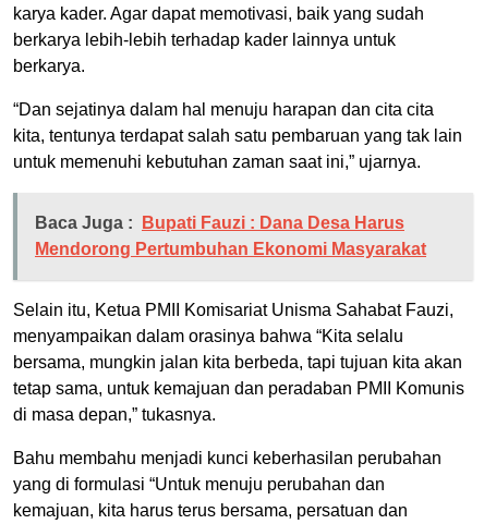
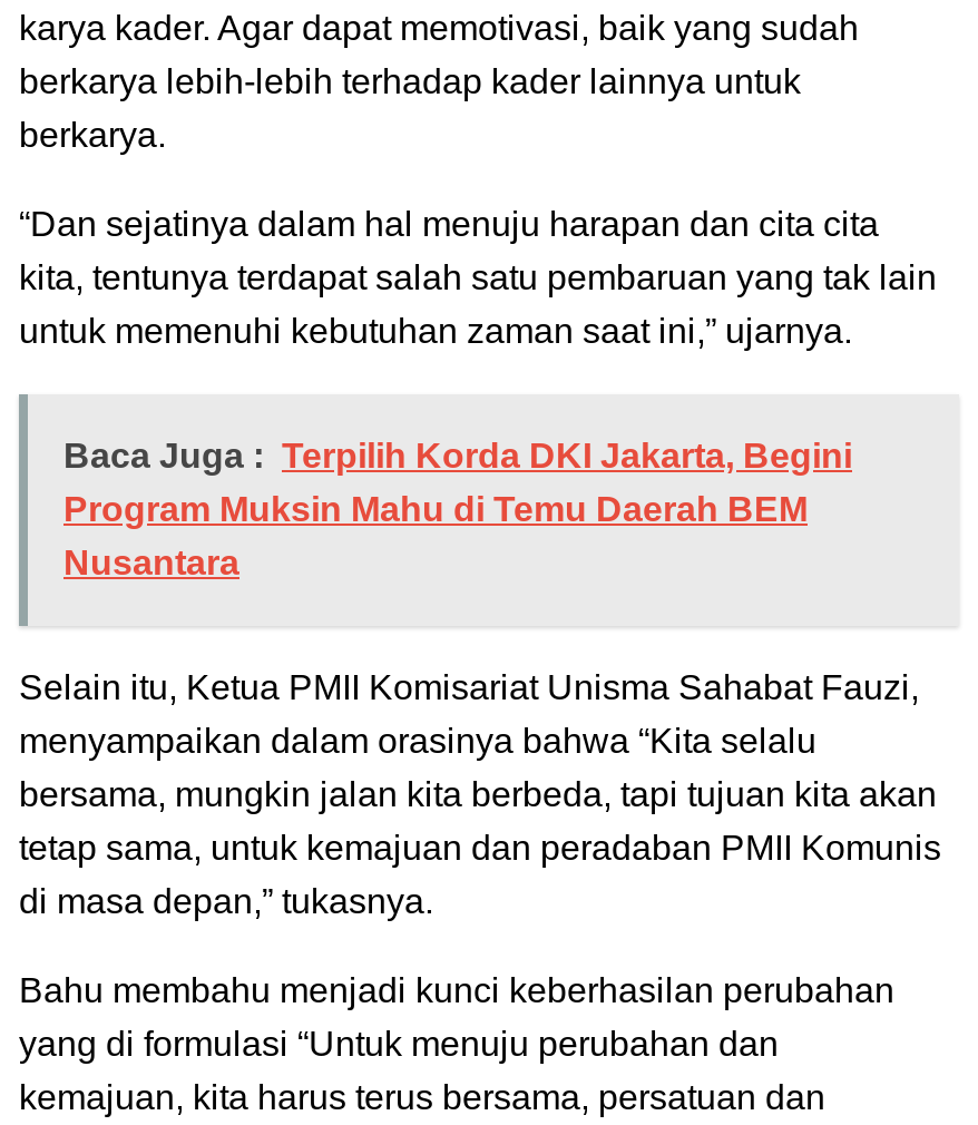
[35,214,426,259] Baca Juga : Bupati Fauzi : Dana Desa Harus | Mendorong Pertumbuhan Ekonomi Masyarakat -> [63,438,852,582] Baca Juga : Terpilih Korda DKI Jakarta, Begini | Program Muksin Mahu di Temu Daerah BEM | Nusantara

